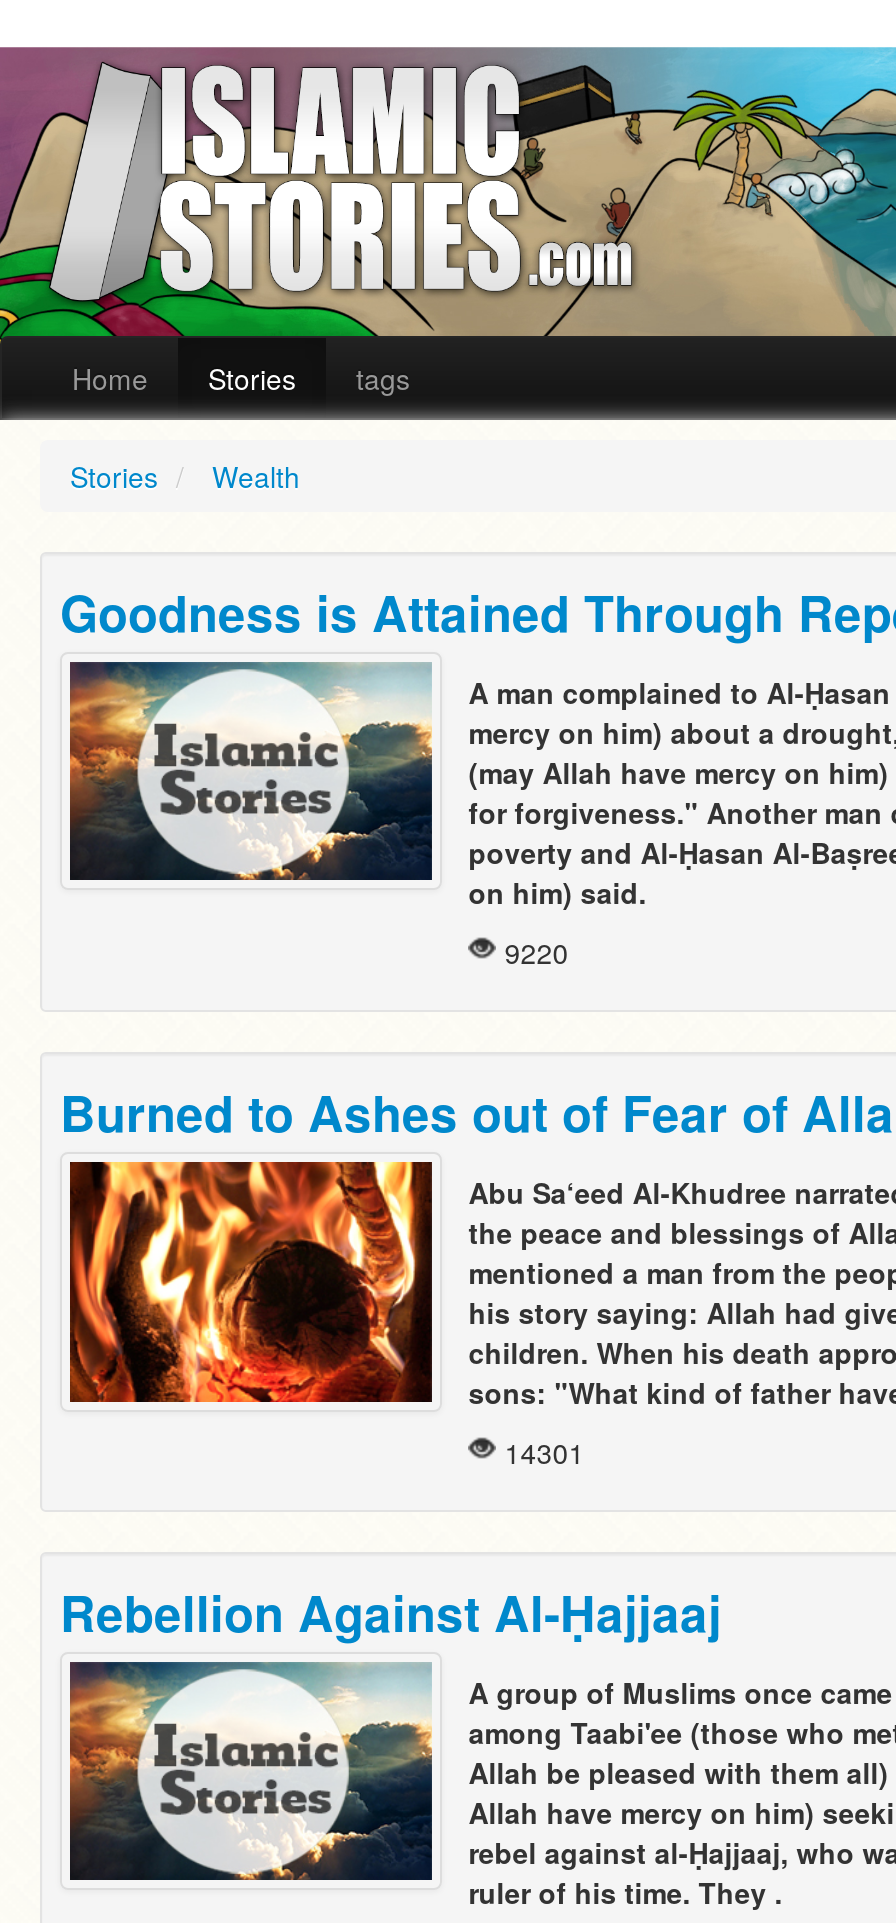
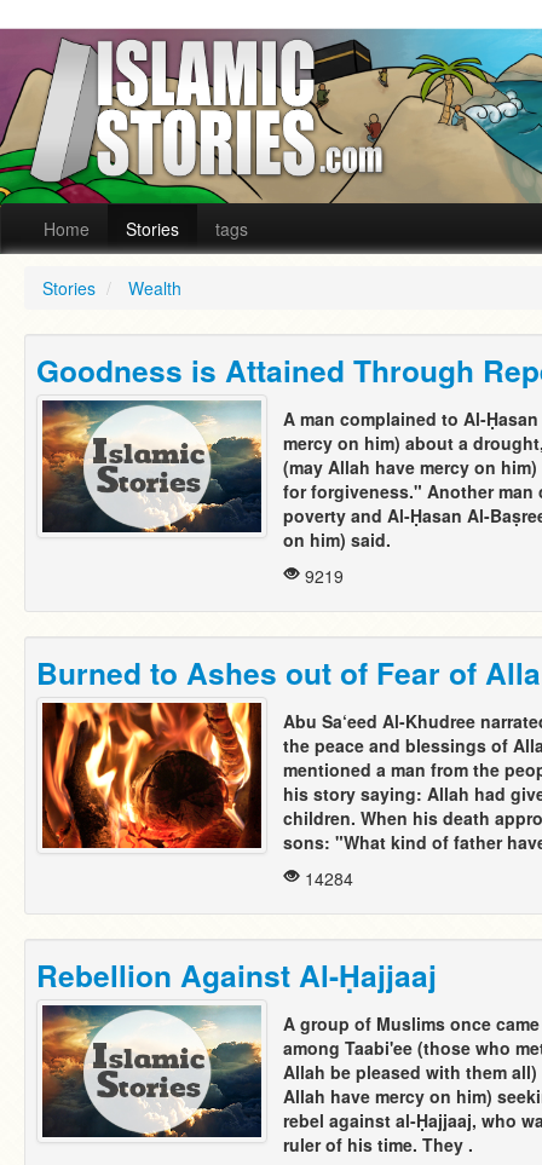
[496,932,568,972] 9220 -> [300,564,344,588] 9219
[496,1432,584,1472] 14301 -> [300,866,354,890] 14284

